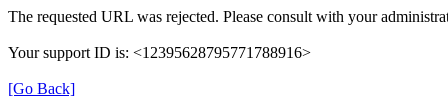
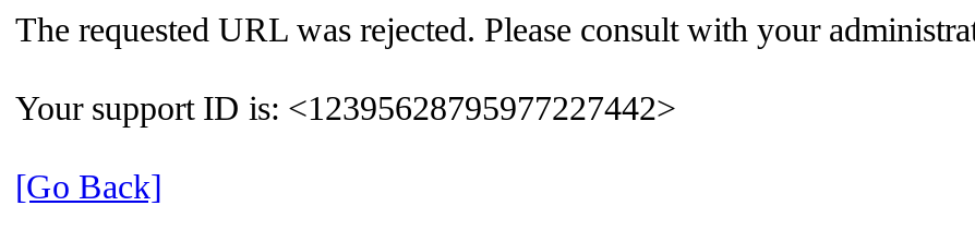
[8,44,311,61] Your support ID is: <12395628795771788916> -> [15,89,676,126] Your support ID is: <12395628795977227442>

